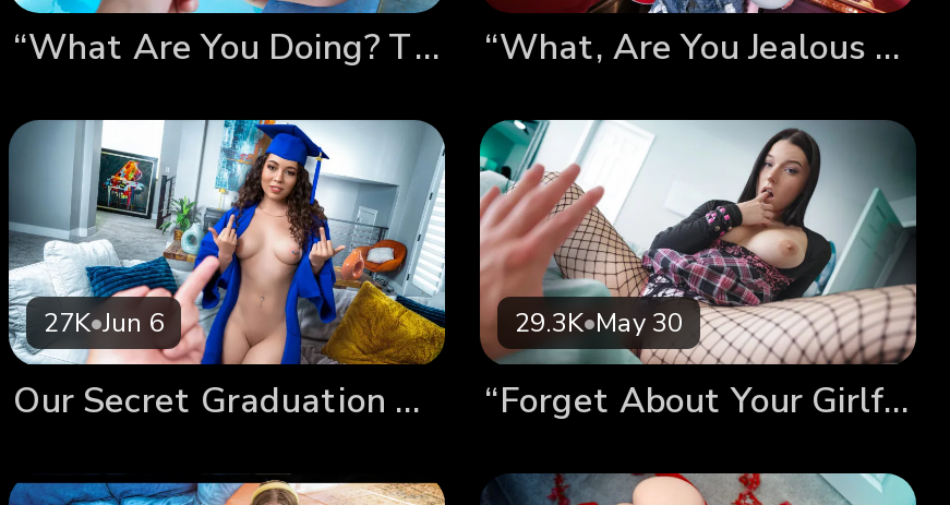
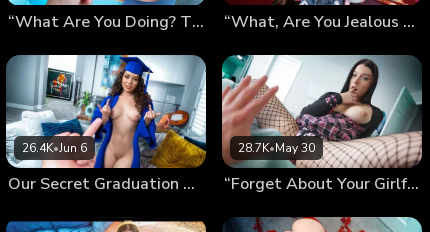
[44,304,164,339] 27K•Jun 6 -> [22,140,87,156] 26.4K•Jun 6
[515,304,683,339] 29.3K•May 30 -> [238,140,315,156] 28.7K•May 30

